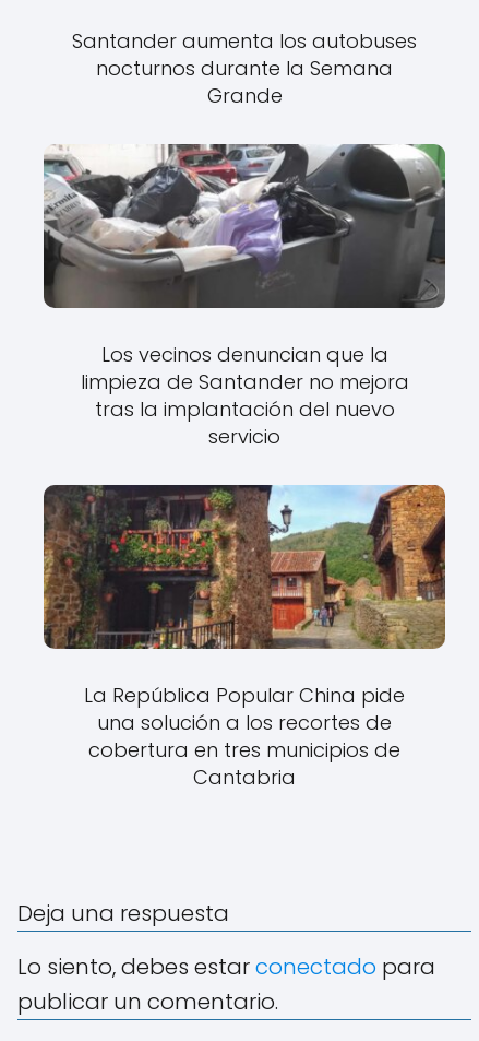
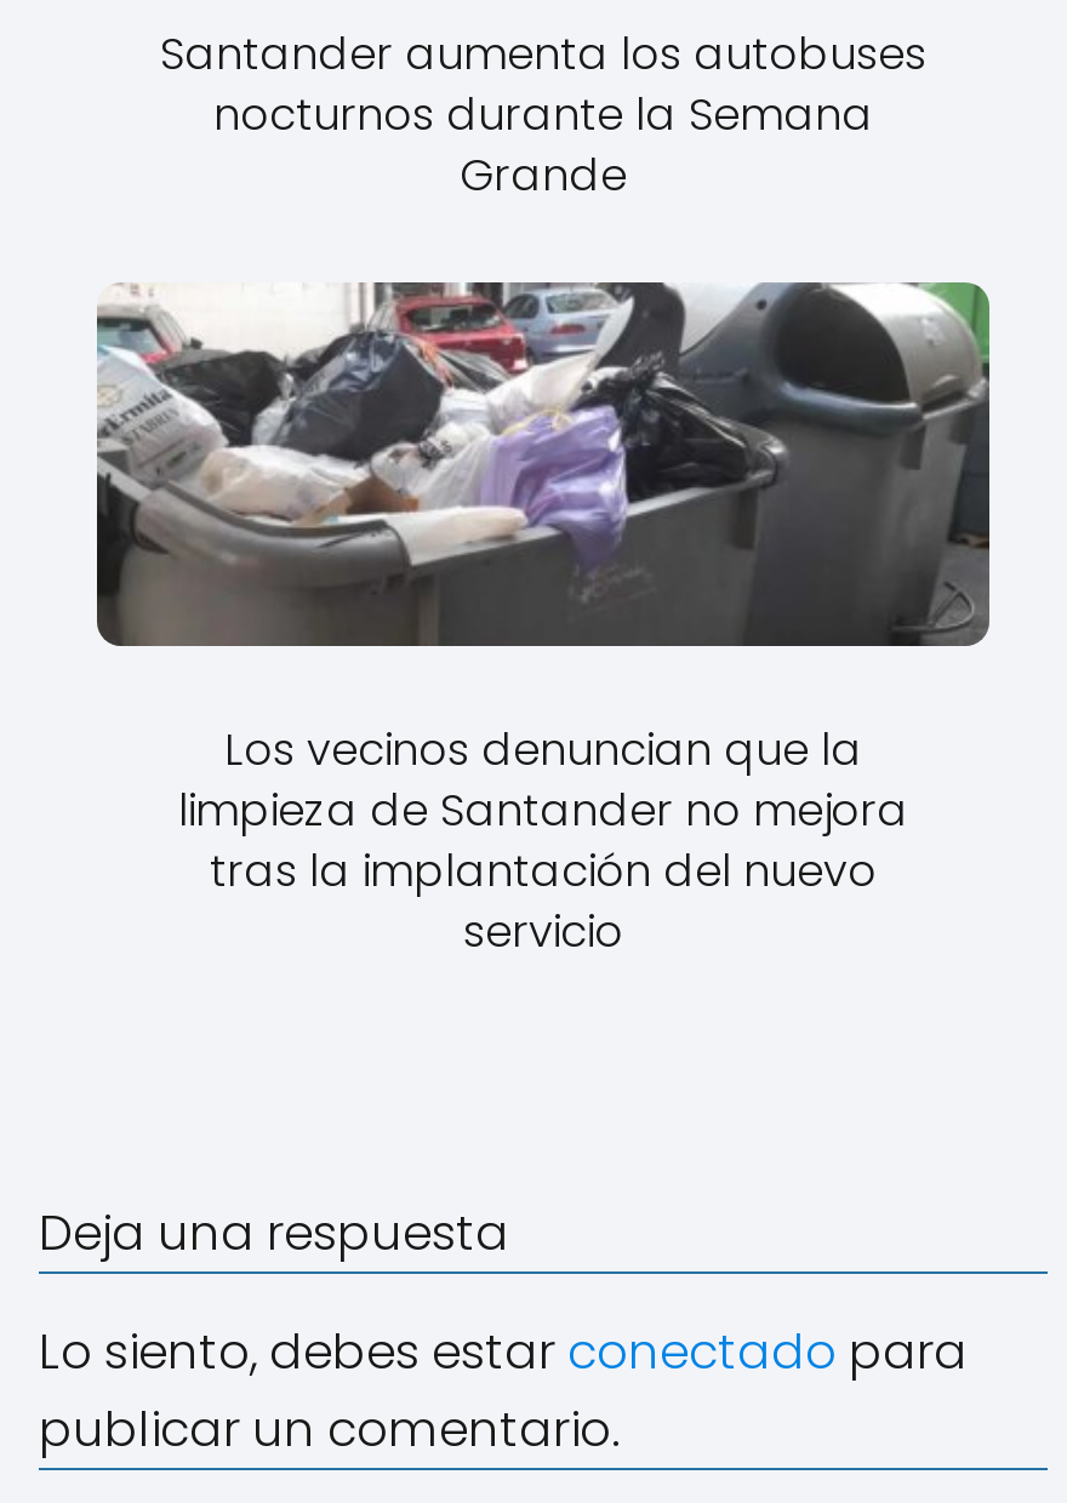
[43,484,446,791] [image] | La República Popular China pide | una solución a los recortes de | cobertura en tres municipios de | Cantabria -> none

